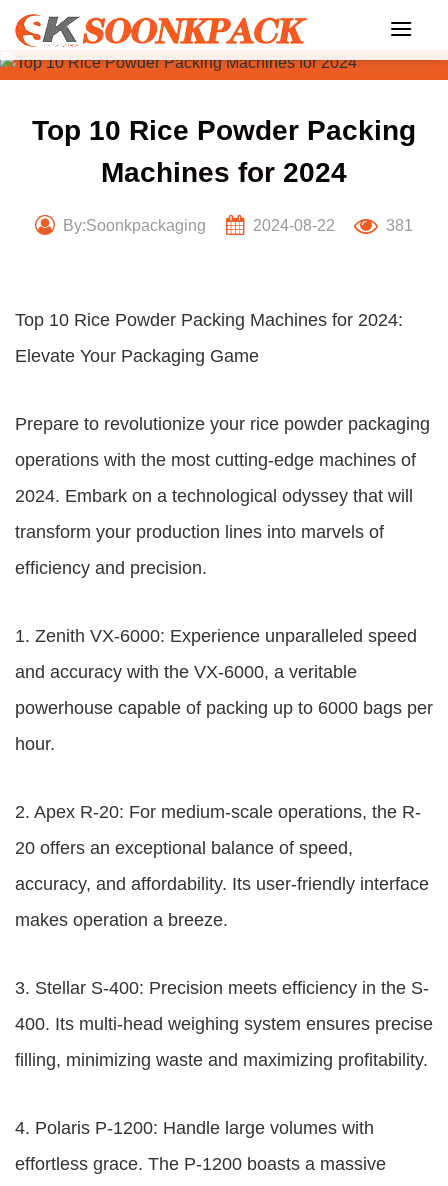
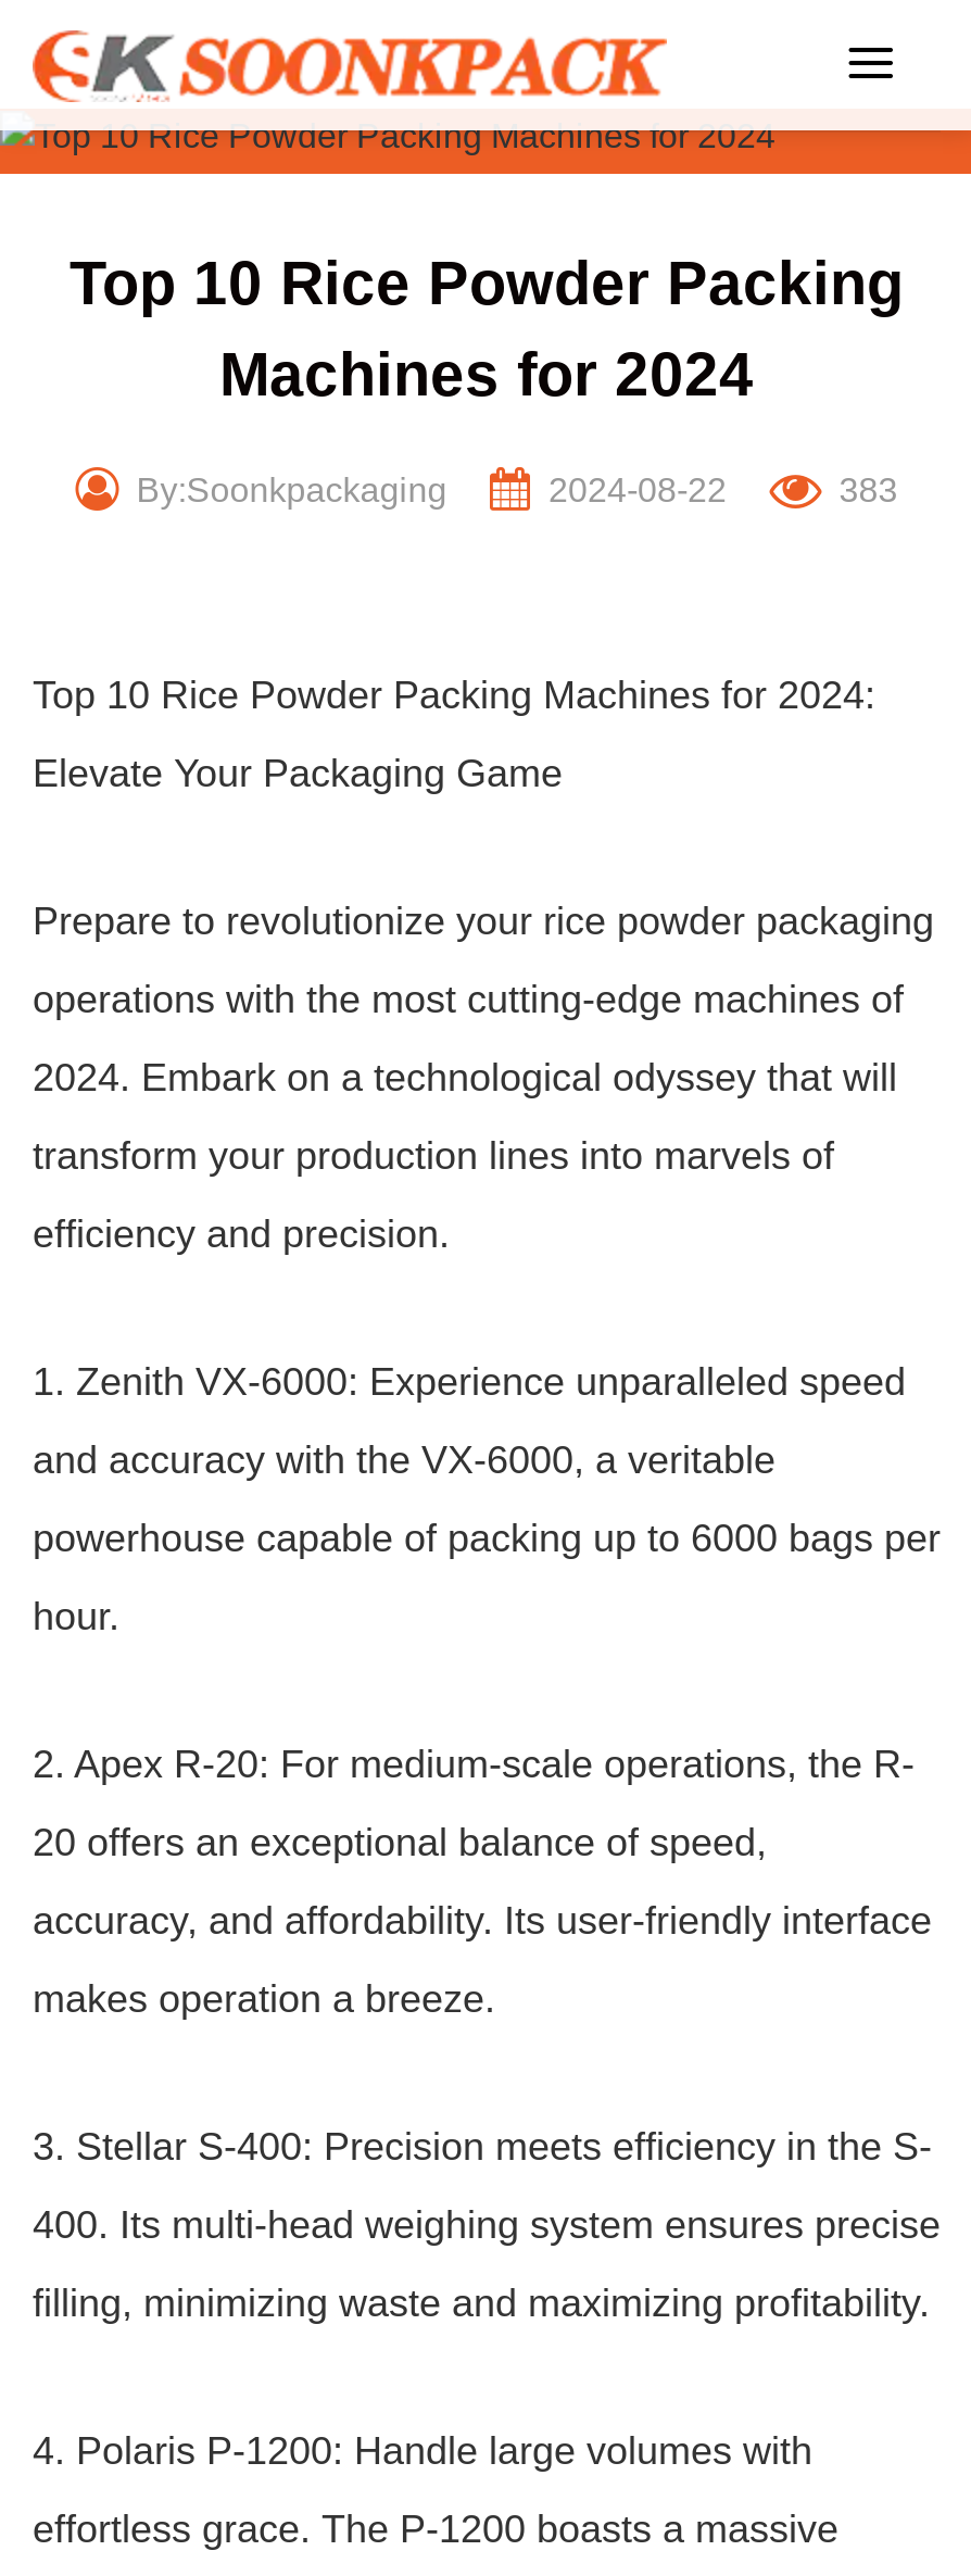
[386,217,413,234] 381 -> [839,472,898,508] 383

